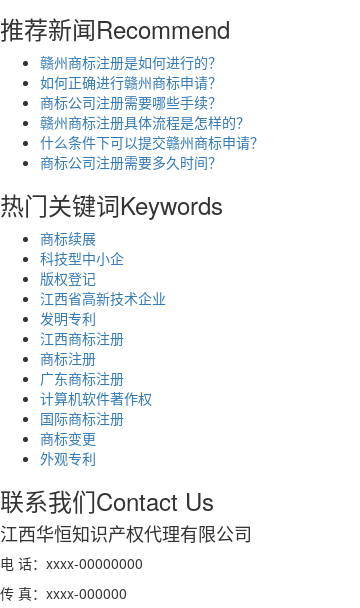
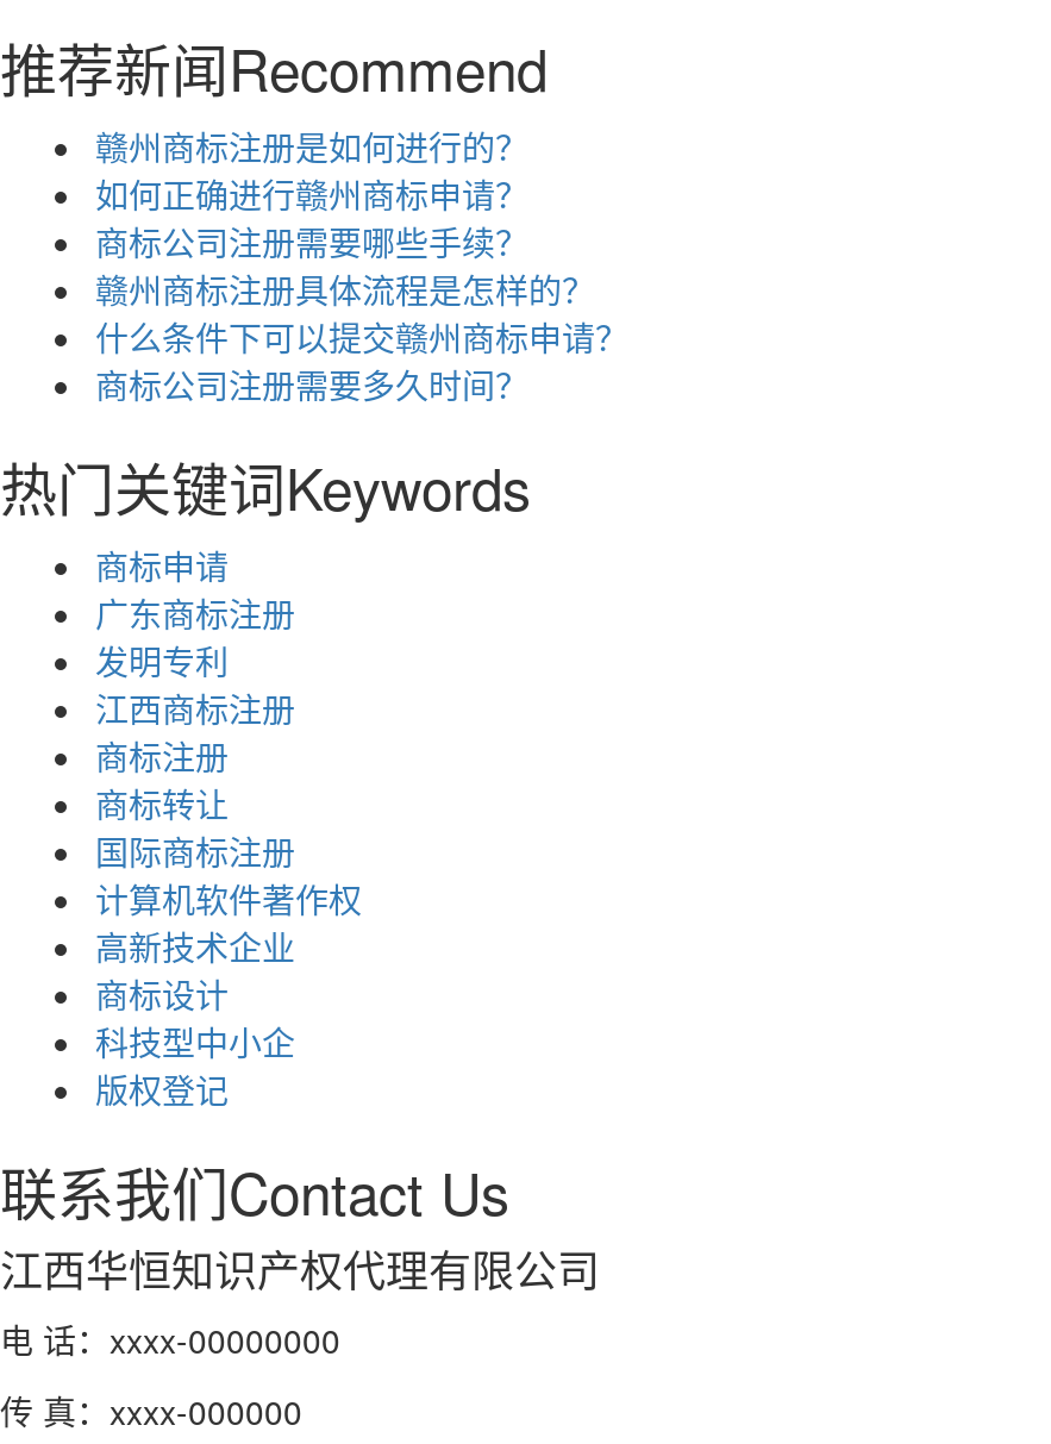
[40,228,166,308] 商标续展 | 江西省高新技术企业 -> [95,541,229,589] 商标申请
moved [40,248,124,288] -> [95,1017,295,1112]: 科技型中小企 | 版权登记
moved [40,308,124,368] -> [95,636,295,779]: 发明专利 | 江西商标注册 | 商标注册
moved [40,368,124,388] -> [95,589,295,636]: 广东商标注册
none -> [95,779,229,827] 商标转让
moved [40,388,152,408] -> [95,874,362,922]: 计算机软件著作权
moved [40,408,124,428] -> [95,827,295,874]: 国际商标注册
[40,428,96,468] 商标变更 | 外观专利 -> [95,922,295,1017] 高新技术企业 | 商标设计

